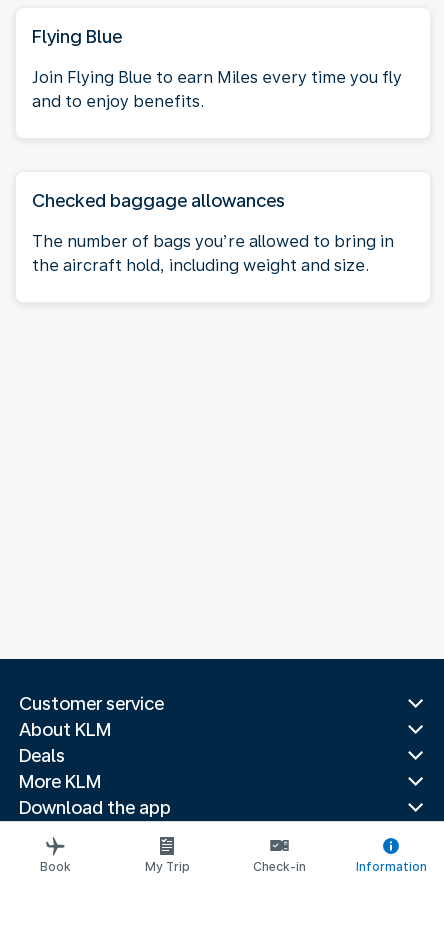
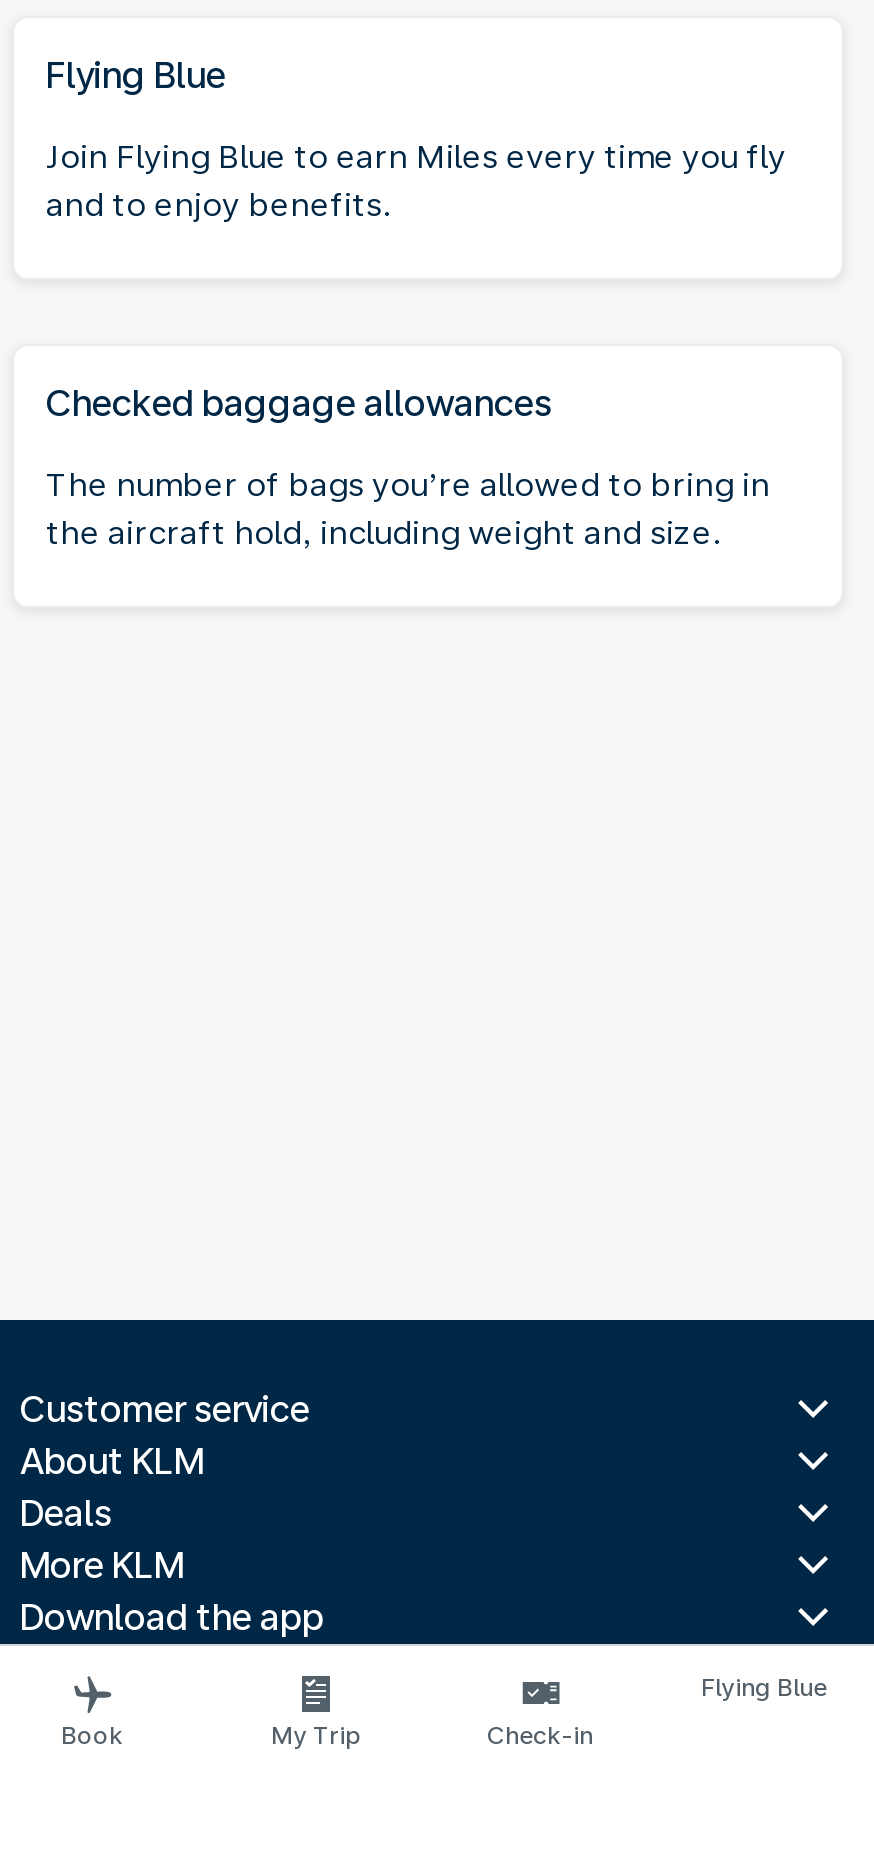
[355,860,426,874] Information -> [701,1674,827,1702] Flying Blue

